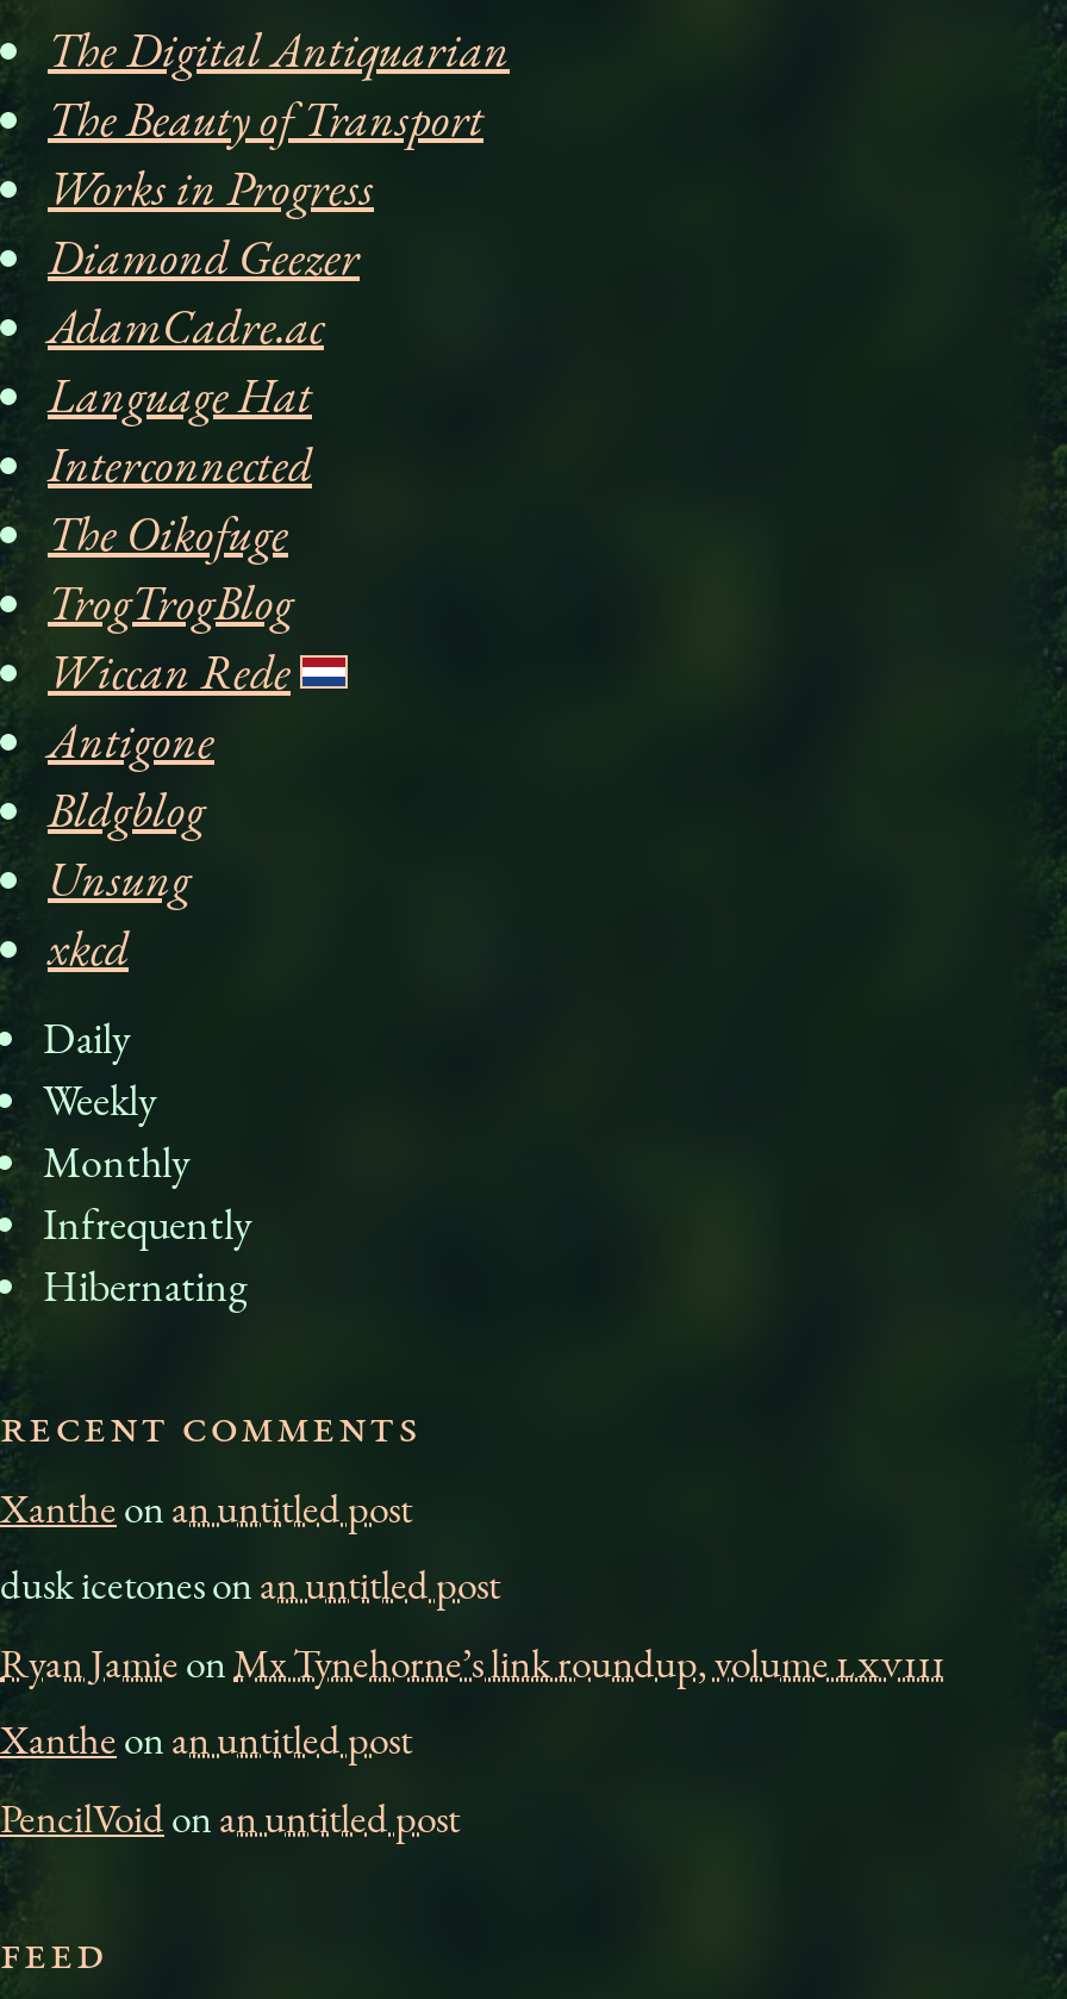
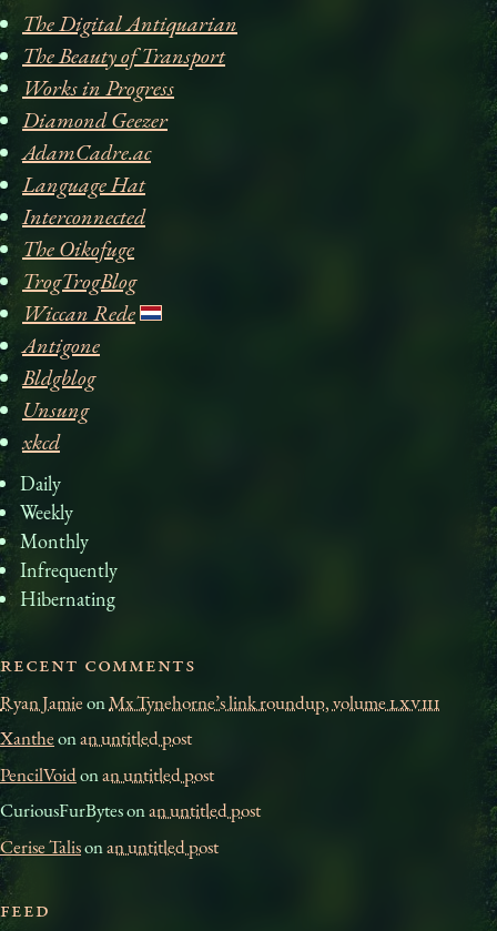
[0,1482,500,1612] Xanthe on an untitled post | dusk icetones on an untitled post -> none
moved [0,1637,946,1844] -> [0,690,441,787]: Ryan Jamie on Mx Tynehorne’s link roundup, volume LXVIII | Xanthe on an untitled post | PencilVoid on an untitled post
none -> [0,798,261,859] CuriousFurBytes on an untitled post | Cerise Talison an untitled post

